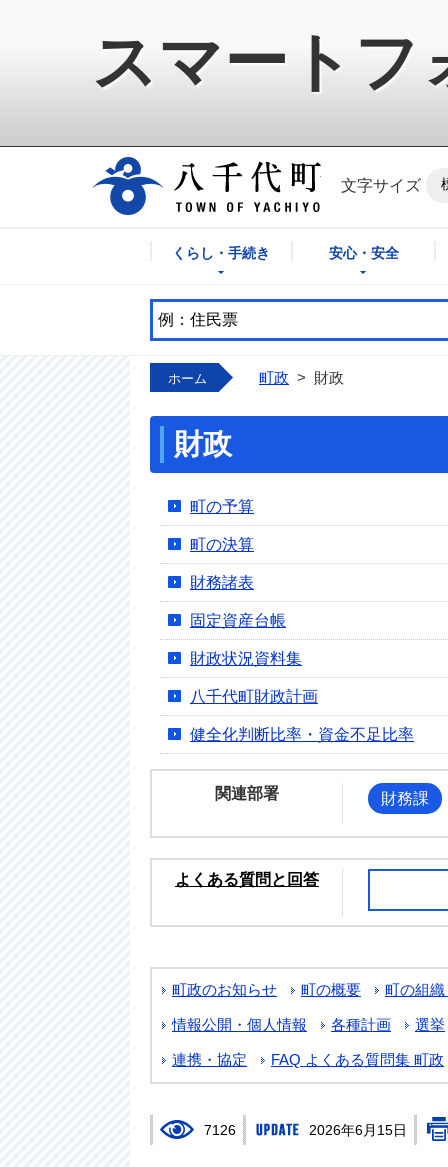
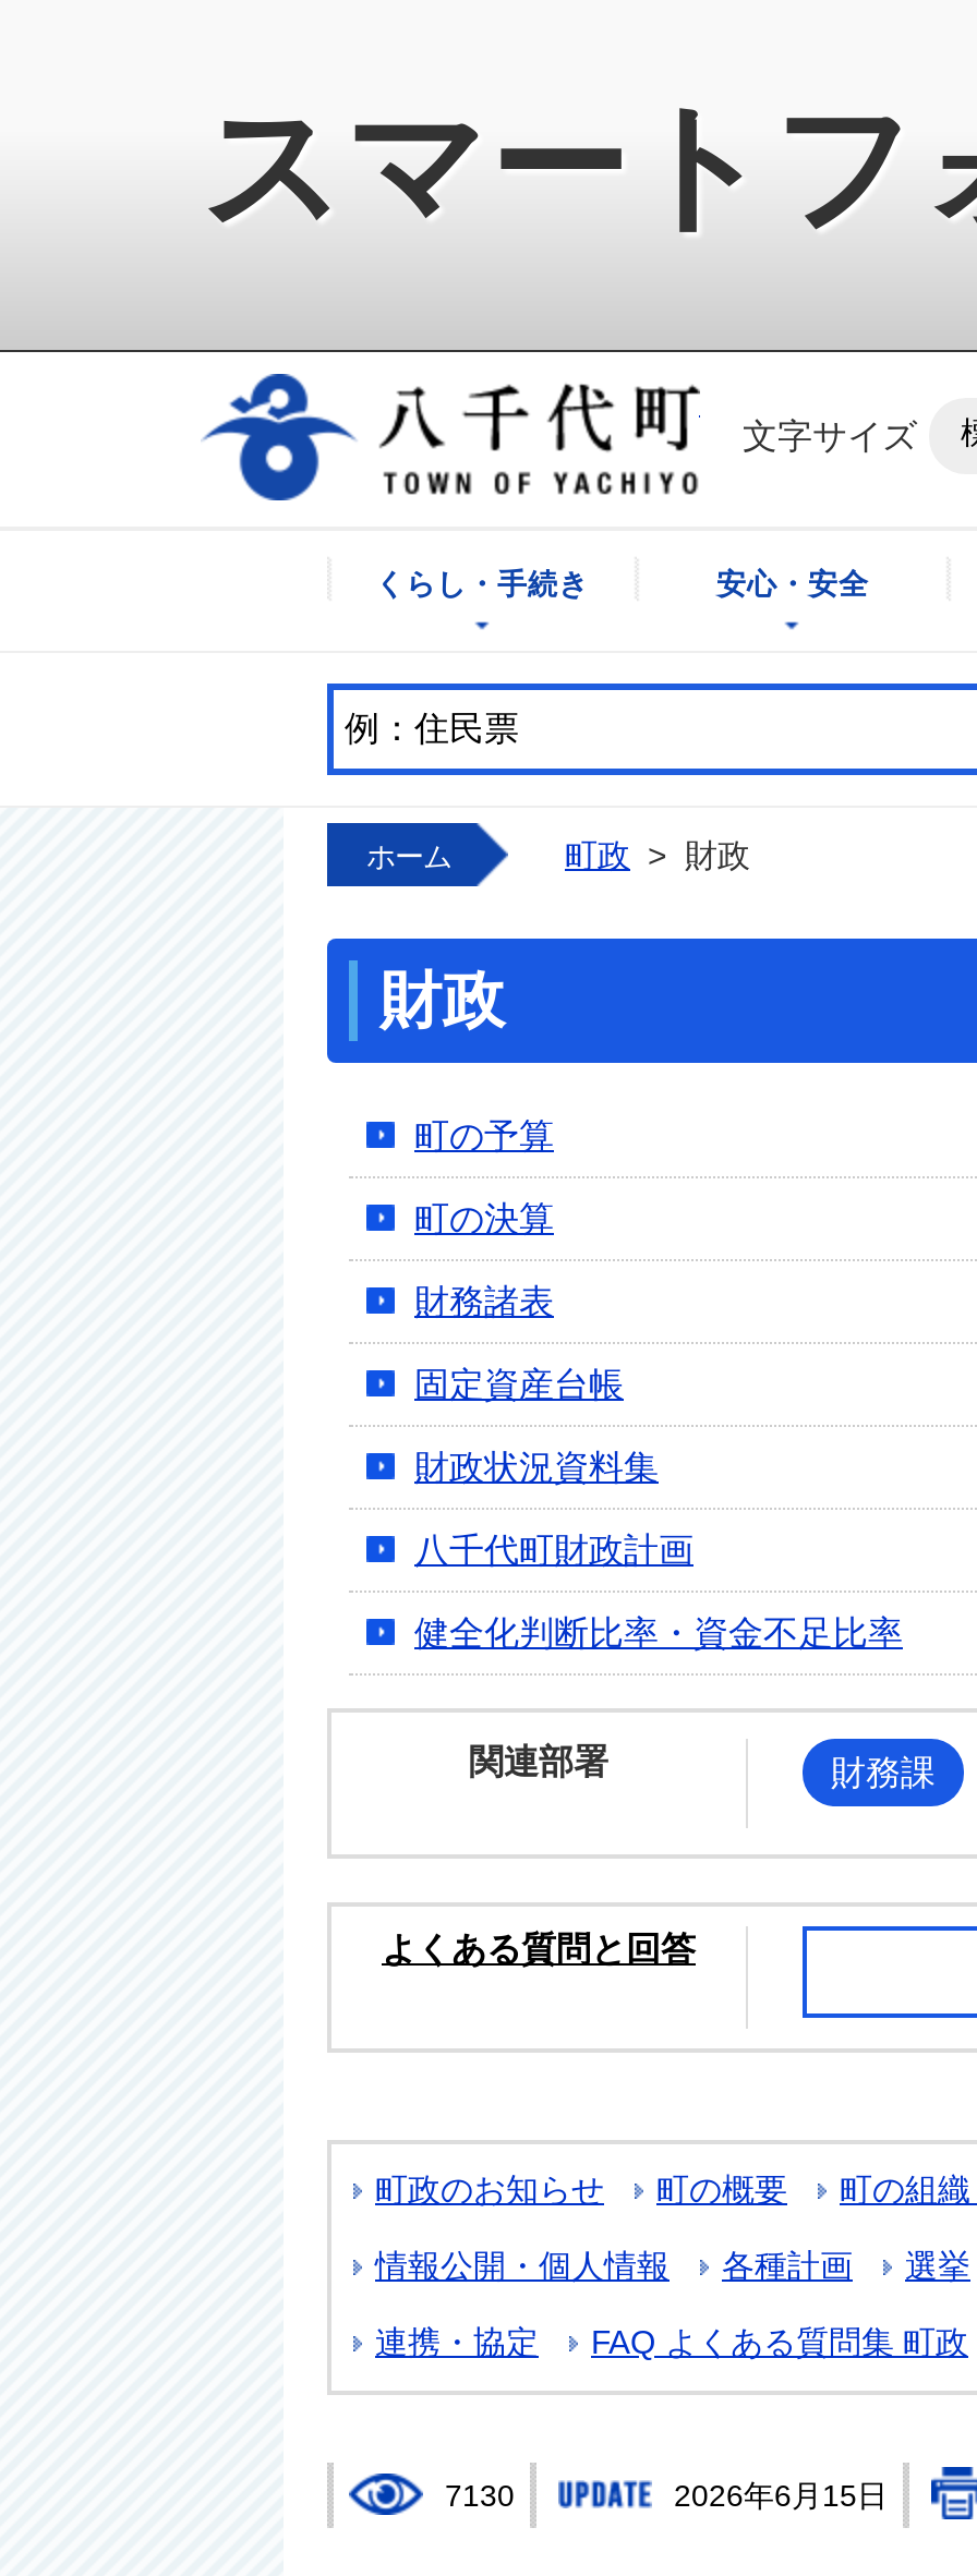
[204,1122,236,1138] 7126 -> [445,2478,515,2513] 7130

